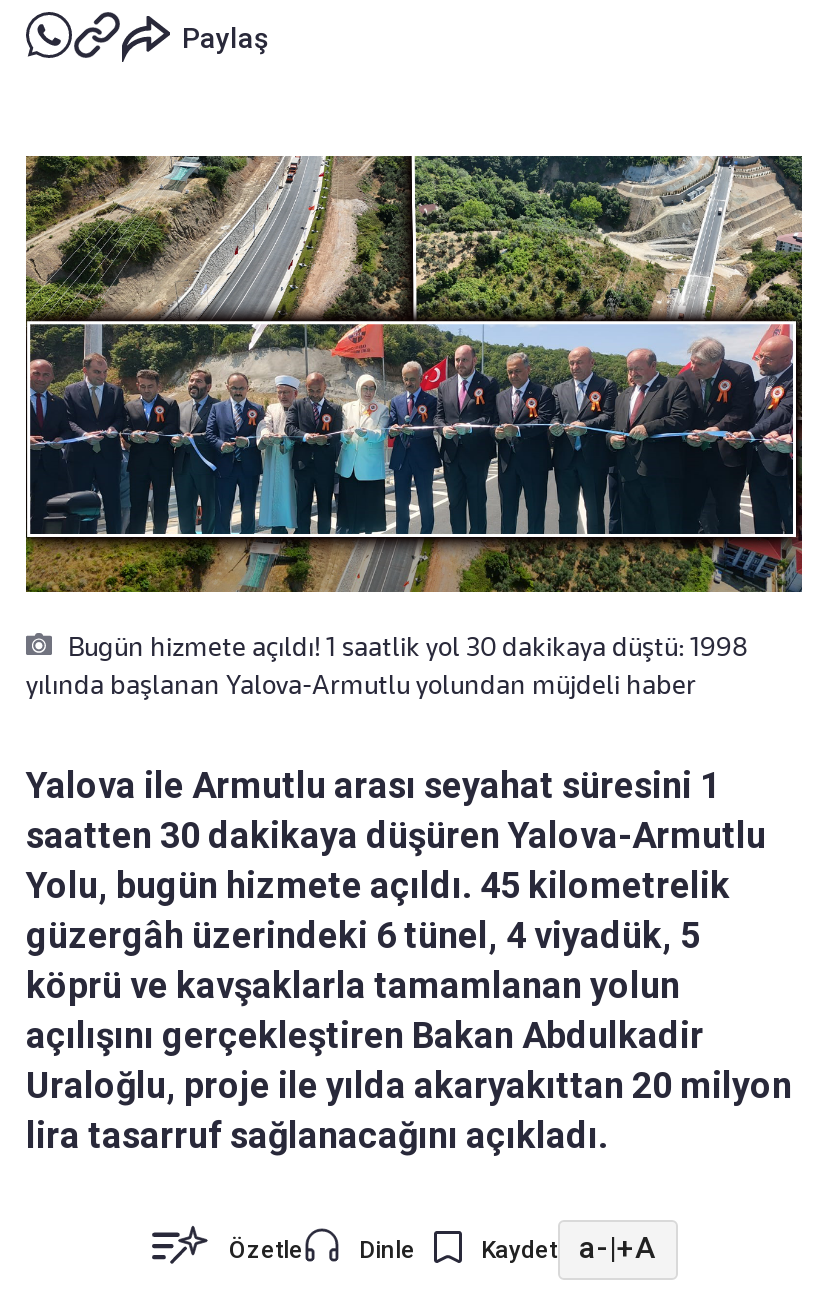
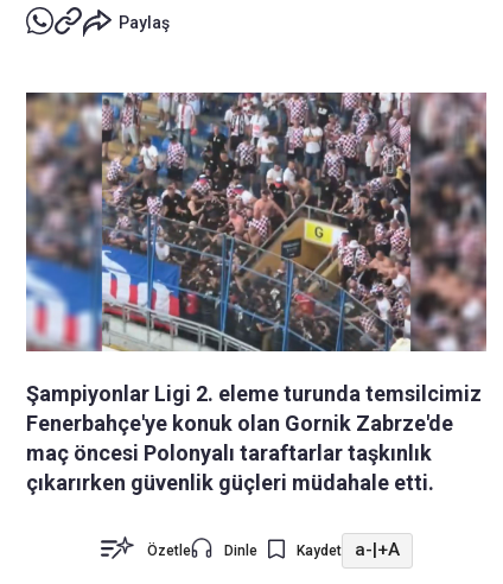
[26,154,804,1156] [image] | Bugün hizmete açıldı! 1 saatlik yol 30 dakikaya düştü: 1998 | yılında başlanan Yalova-Armutlu yolundan müjdeli haber | Yalova ile Armutlu arası seyahat süresini 1 | saatten 30 dakikaya düşüren Yalova-Armutlu | Yolu, bugün hizmete açıldı. 45 kilometrelik | güzergâh üzerindeki 6 tünel, 4 viyadük, 5 | köprü ve kavşaklarla tamamlanan yolun | açılışını gerçekleştiren Bakan Abdulkadir | Uraloğlu, proje ile yılda akaryakıttan 20 milyon | lira tasarruf sağlanacağını açıkladı. -> [25,91,488,495] [image] | Şampiyonlar Ligi 2. eleme turunda temsilcimiz | Fenerbahçe'ye konuk olan Gornik Zabrze'de | maç öncesi Polonyalı taraftarlar taşkınlık | çıkarırken güvenlik güçleri müdahale etti.

